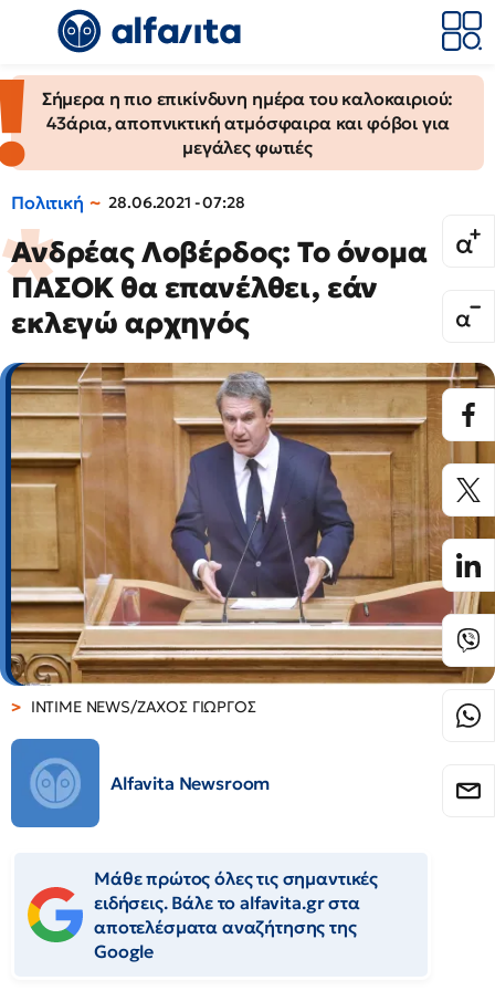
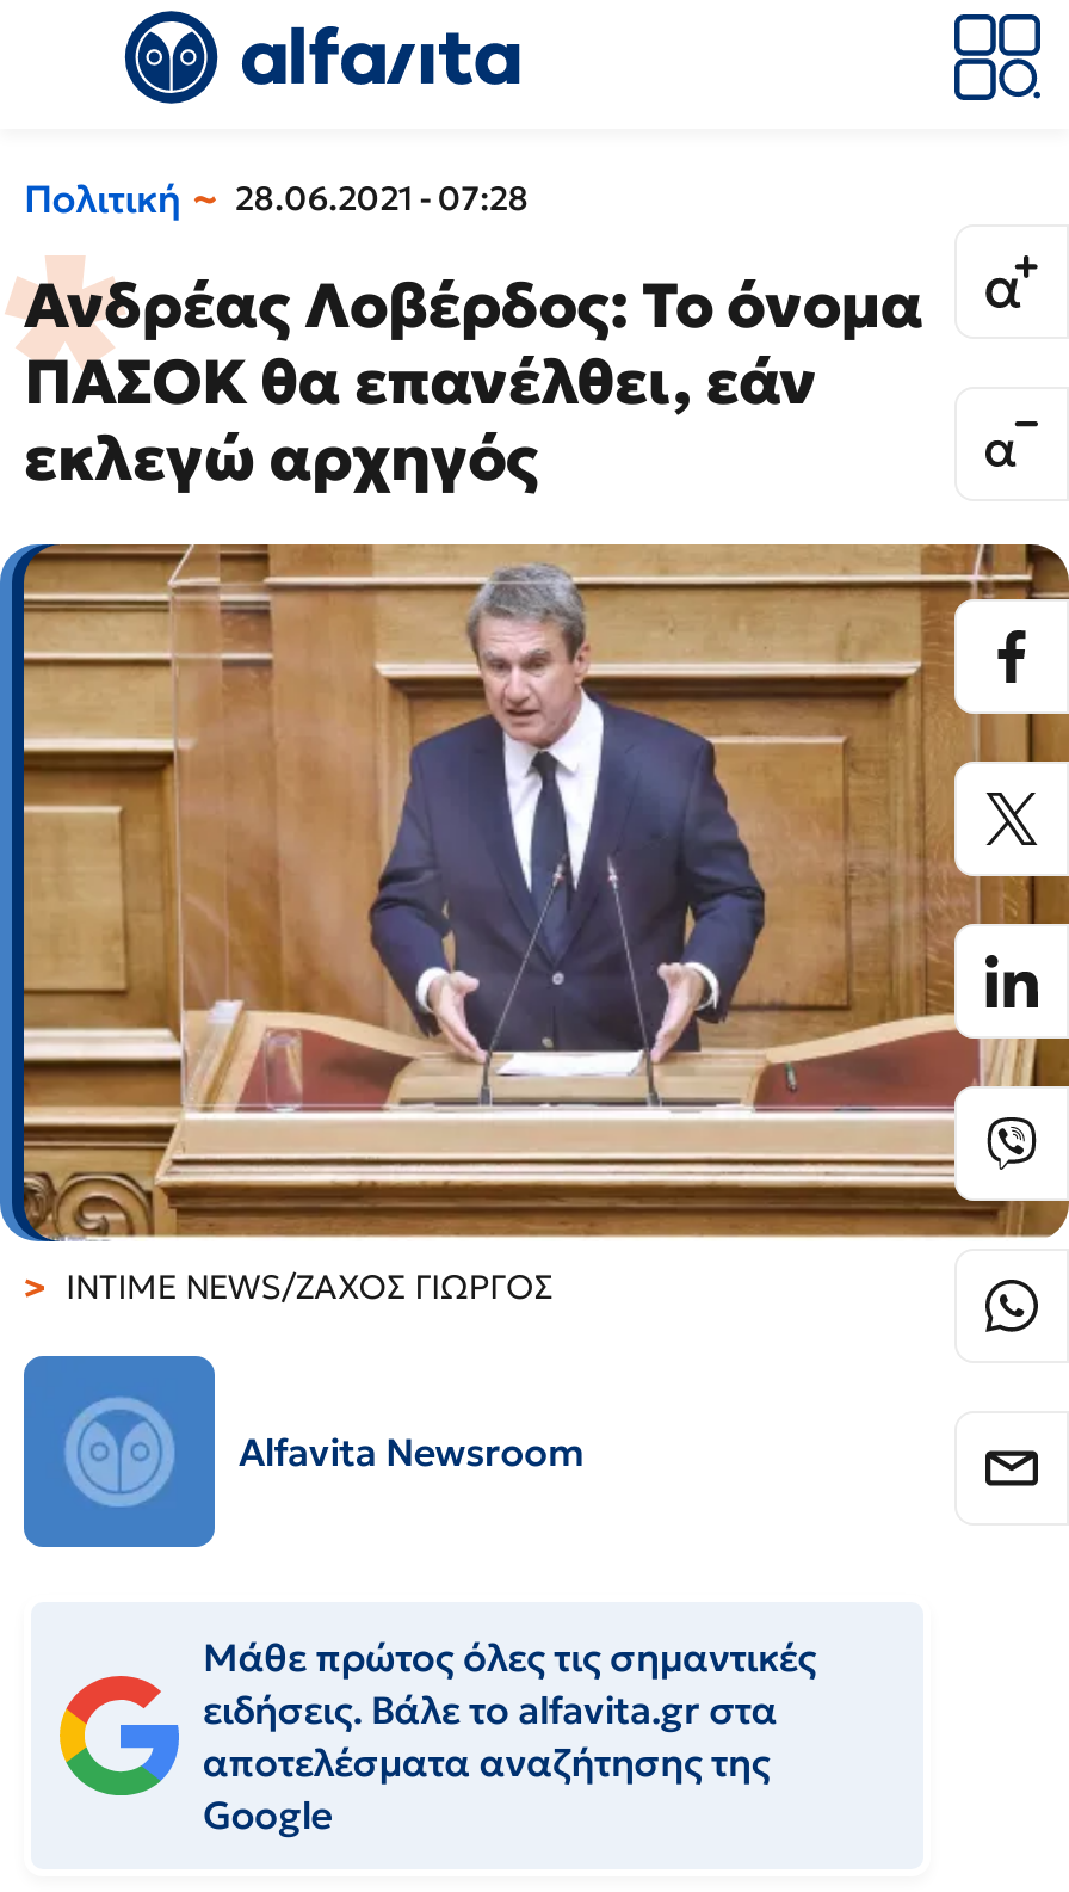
[3,75,484,169] [image] | Σήμερα η πιο επικίνδυνη ημέρα του καλοκαιριού: | 43άρια, αποπνικτική ατμόσφαιρα και φόβοι για | μεγάλες φωτιές -> none

